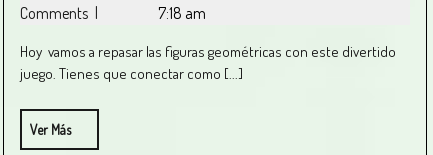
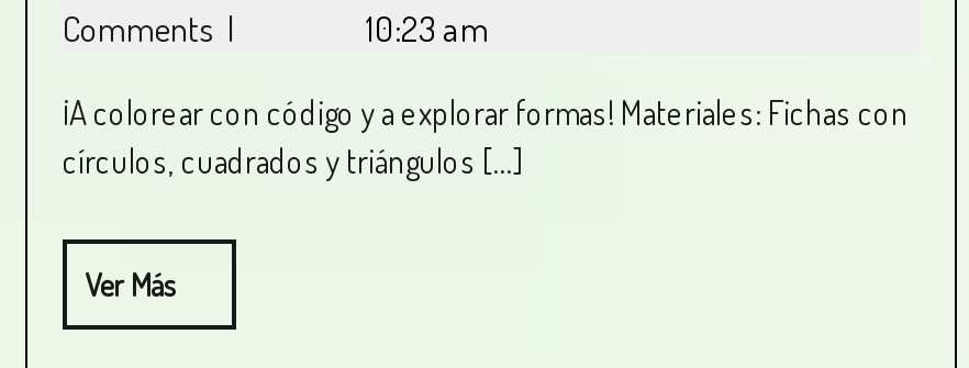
[155,3,206,23] 7:18 am -> [359,7,489,51] 10:23 am
[20,42,396,83] Hoy vamos a repasar las figuras geométricas con este divertido | juego. Tienes que conectar como [...] -> [63,93,909,183] ¡A colorear con código y a explorar formas! Materiales: Fichas con | círculos, cuadrados y triángulos [...]

